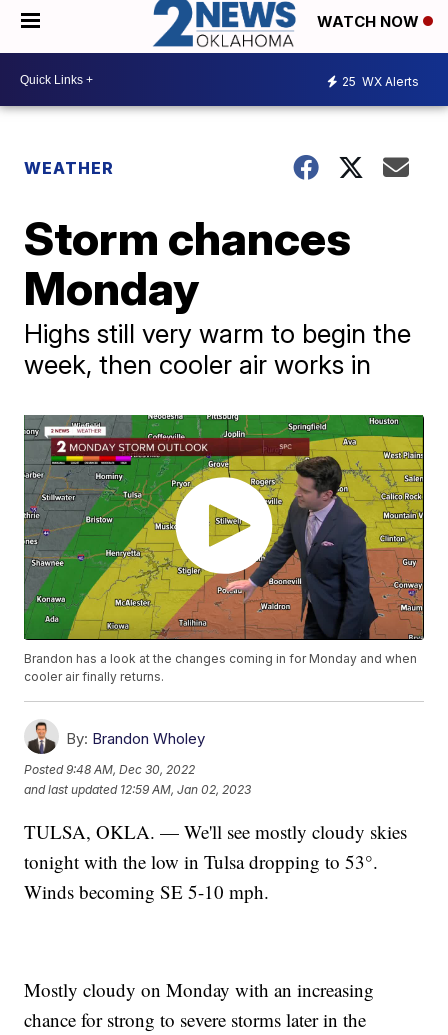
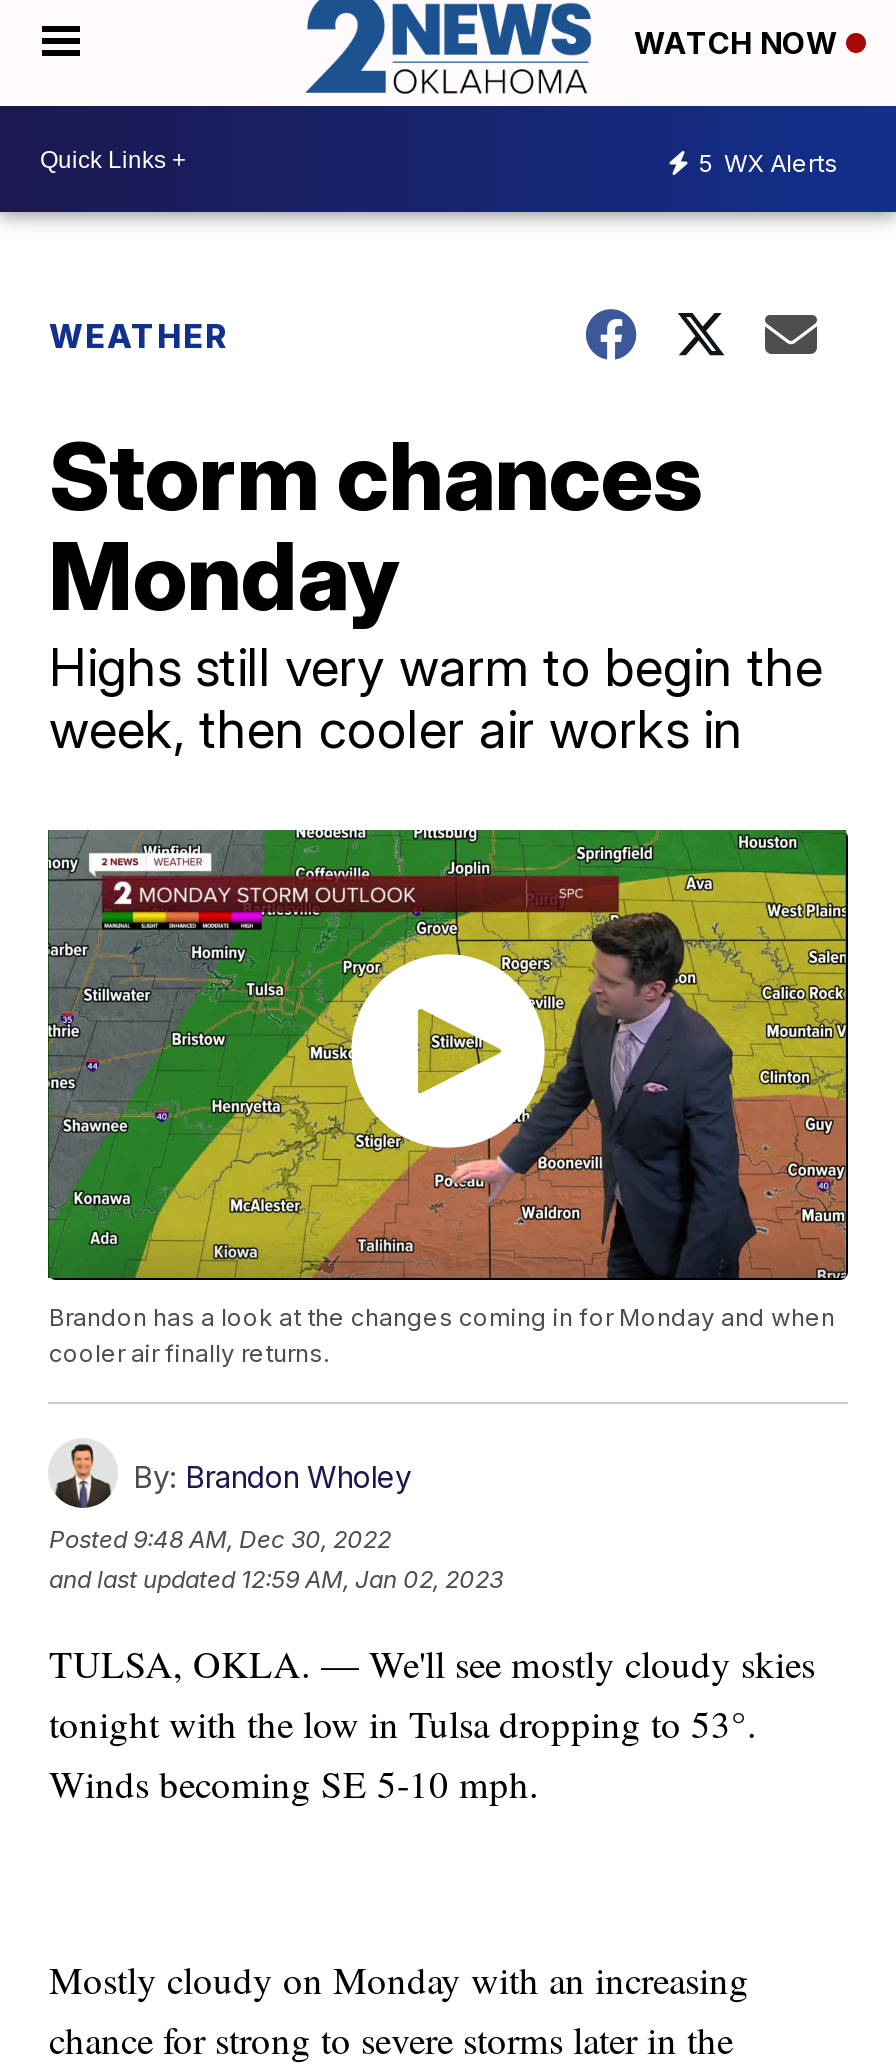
[342,74,419,89] 25 WX Alerts -> [698,147,838,177] 5 WX Alerts

